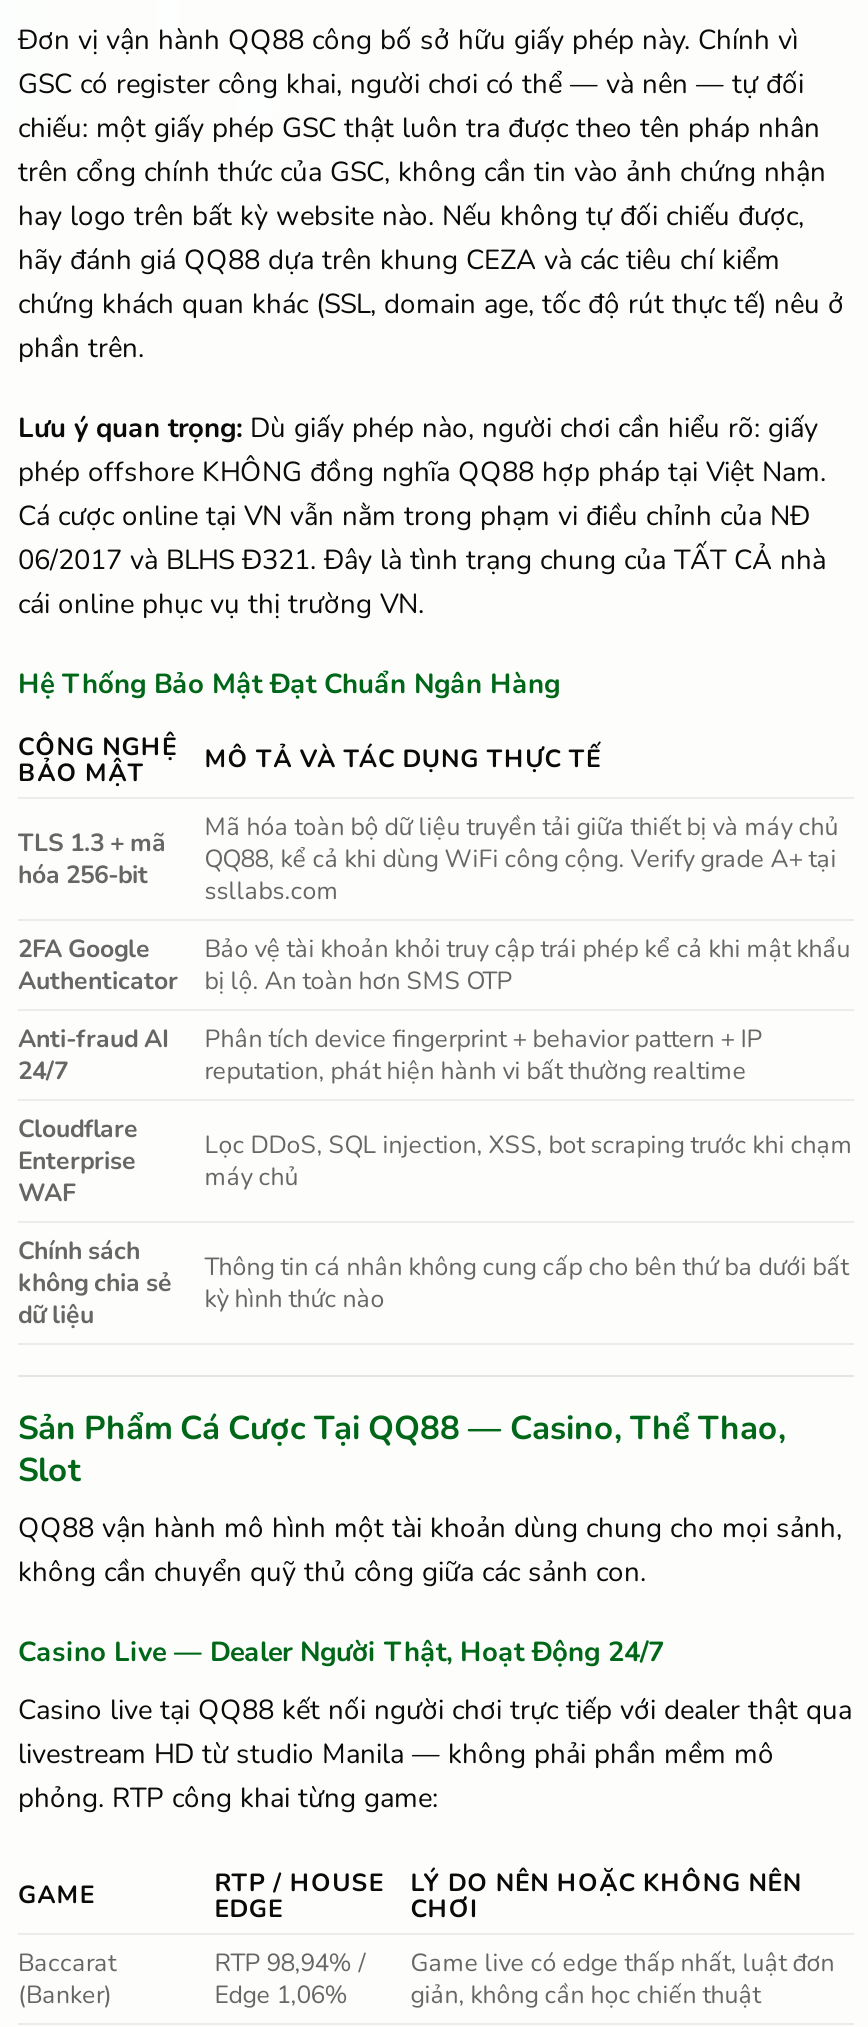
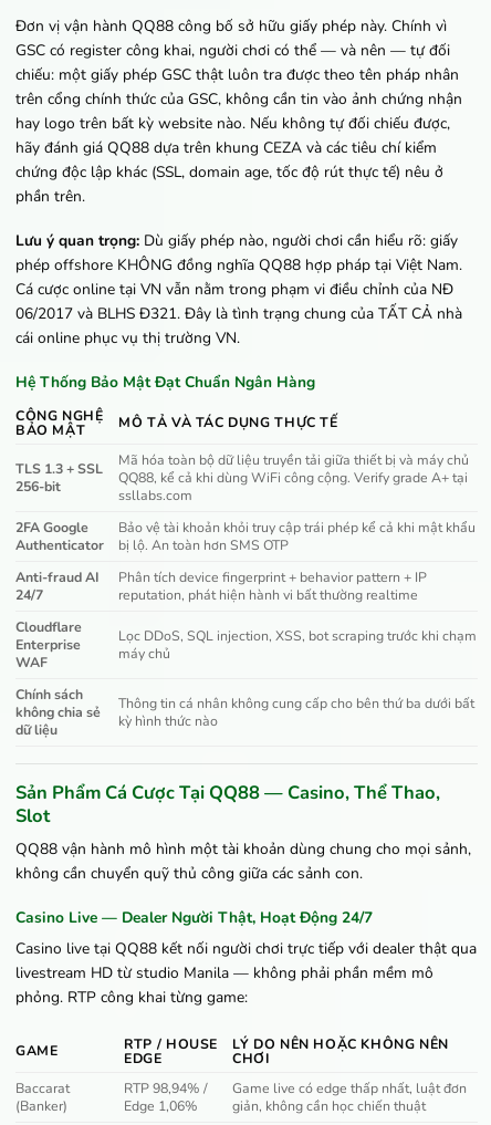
[18,286,844,324] chứng khách quan khác (SSL, domain age, tốc độ rút thực tế) nêu ở -> [15,161,443,182] chứng độc lập khác (SSL, domain age, tốc độ rút thực tế) nêu ở
[18,825,166,891] TLS 1.3 + mã | hóa 256-bit -> [15,460,103,496] TLS 1.3 + SSL | 256-bit

